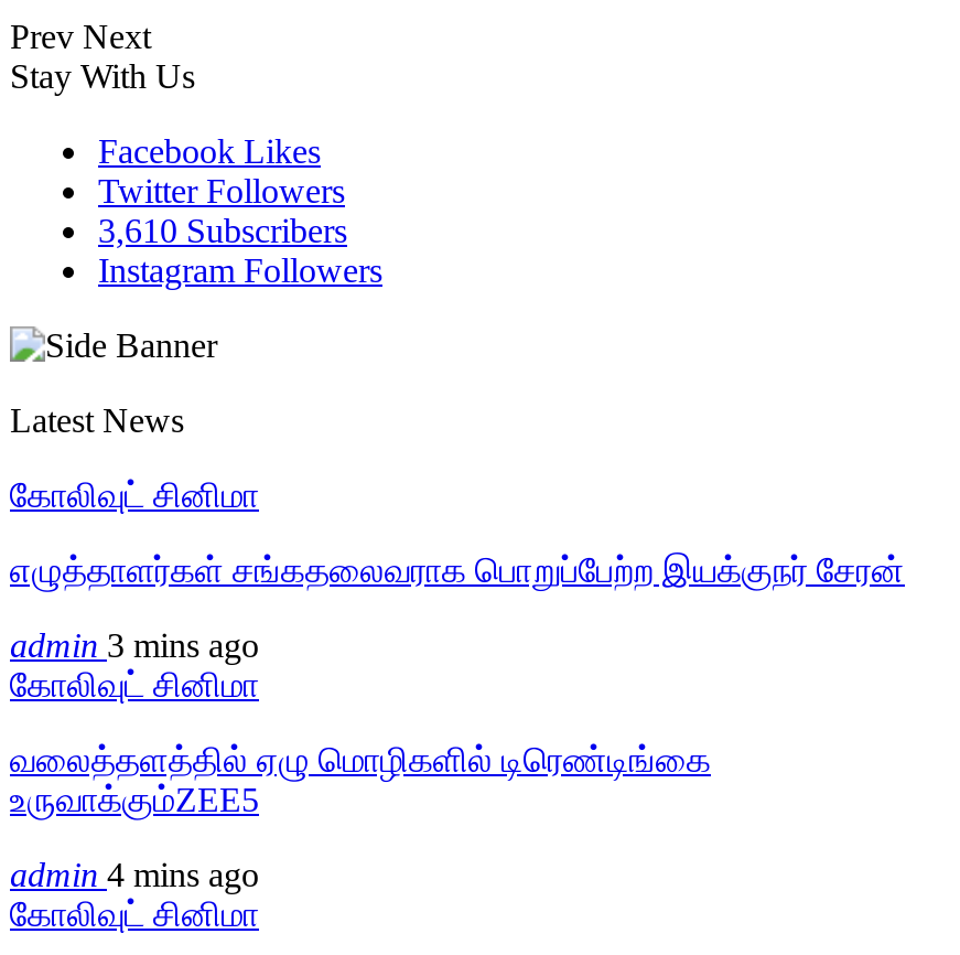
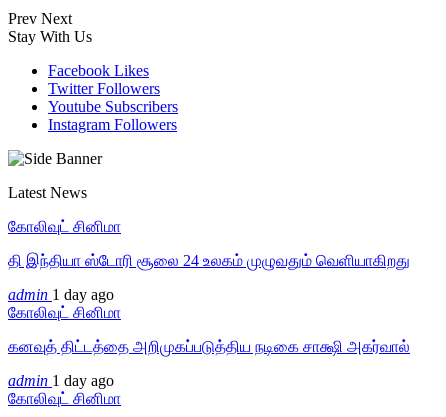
[98,212,347,249] 3,610 Subscribers -> [48,98,178,115] Youtube Subscribers
[10,551,905,589] எழுத்தாளர்கள் சங்கதலைவராக பொறுப்பேற்ற இயக்குநர் சேரன் -> [8,252,410,269] தி இந்தியா ஸ்டோரி சூலை 24 உலகம் முழுவதும் வெளியாகிறது
[10,626,259,664] admin 3 mins ago -> [8,286,114,303] admin 1 day ago
[10,741,711,818] வலைத்தளத்தில் ஏழு மொழிகளில் டிரெண்டிங்கை | உருவாக்கும்ZEE5 -> [8,338,410,355] கனவுத் திட்டத்தை அறிமுகப்படுத்திய நடிகை சாக்ஷி அகர்வால்
[10,856,259,893] admin 4 mins ago -> [8,372,114,389] admin 1 day ago

